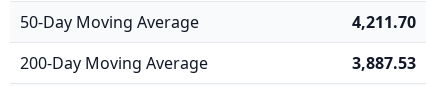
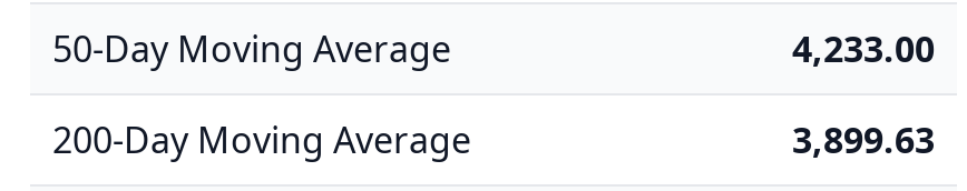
[352,11,416,33] 4,211.70 -> [792,24,935,73] 4,233.00
[352,52,416,74] 3,887.53 -> [792,115,935,164] 3,899.63

